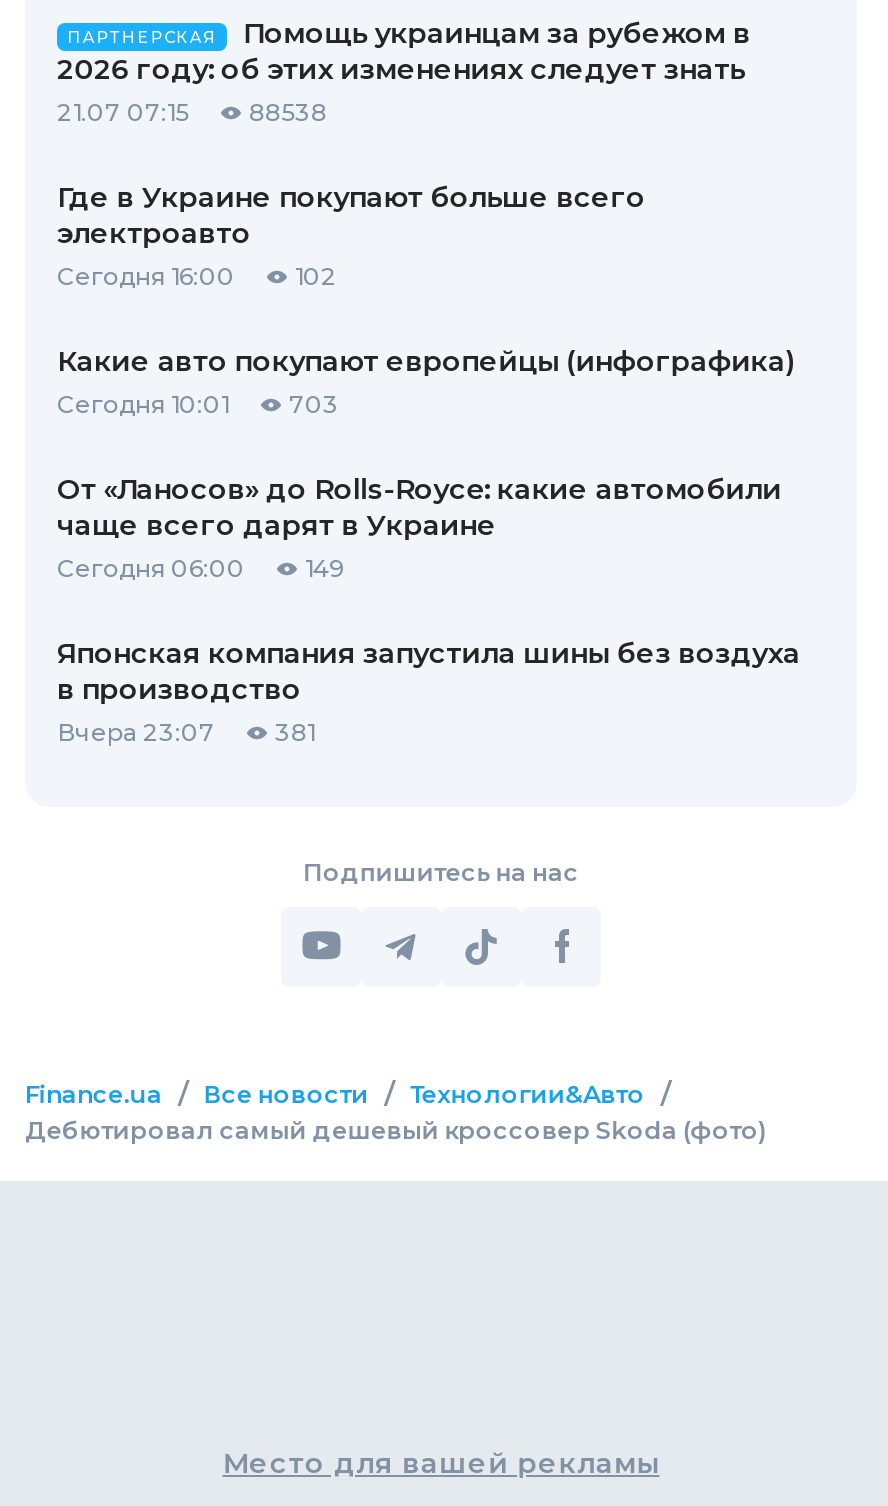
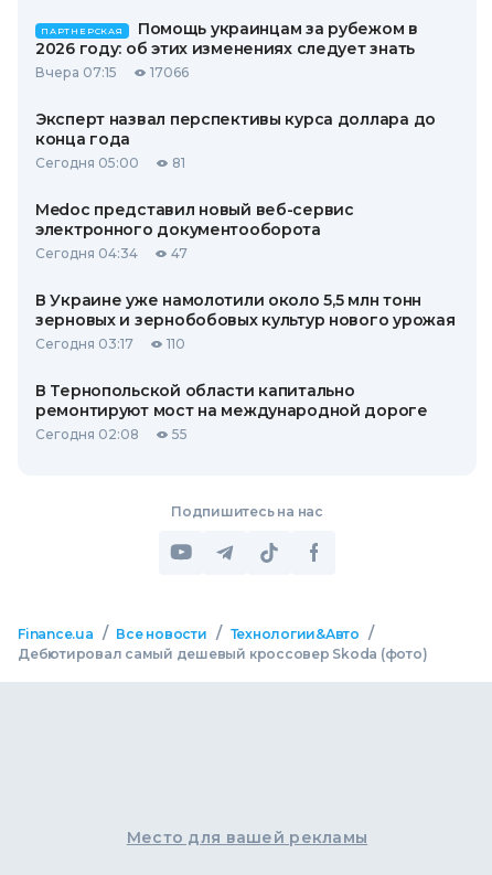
[57,97,327,127] 21.07 07:15 | 88538 -> [35,64,189,81] Вчера 07:15 | 17066
[57,179,645,291] Где в Украине покупают больше всего | электроавто | Сегодня 16:00 | 102 -> [35,109,436,171] Эксперт назвал перспективы курса доллара до | конца года | Сегодня 05:00 | 81
[57,343,795,419] Какие авто покупают европейцы (инфографика) | Сегодня 10:01 | 703 -> [35,200,354,262] Medoc представил новый веб-сервис | электронного документооборота | Сегодня 04:34 | 47
[57,471,782,583] От «Ланосов» до Rolls-Royce: какие автомобили | чаще всего дарят в Украине | Сегодня 06:00 | 149 -> [35,290,455,352] В Украине уже намолотили около 5,5 млн тонн | зерновых и зернобобовых культур нового урожая | Сегодня 03:17 | 110
[57,635,800,747] Японская компания запустила шины без воздуха | в производство | Вчера 23:07 | 381 -> [35,381,428,442] В Тернопольской области капитально | ремонтируют мост на международной дороге | Сегодня 02:08 | 55

